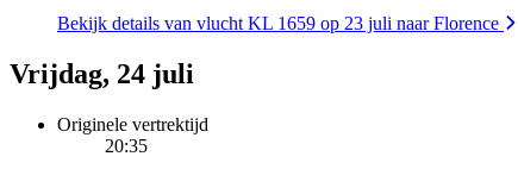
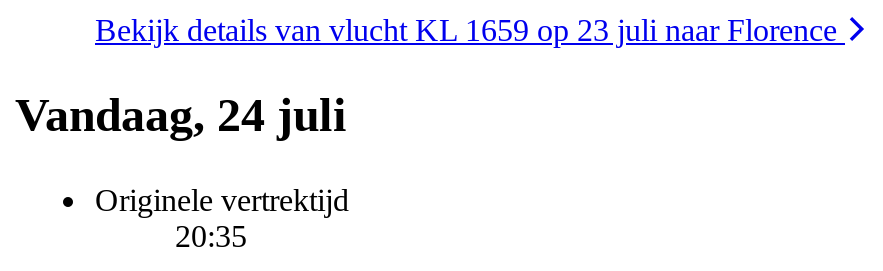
[10,58,194,89] Vrijdag, 24 juli -> [15,88,347,140] Vandaag, 24 juli

